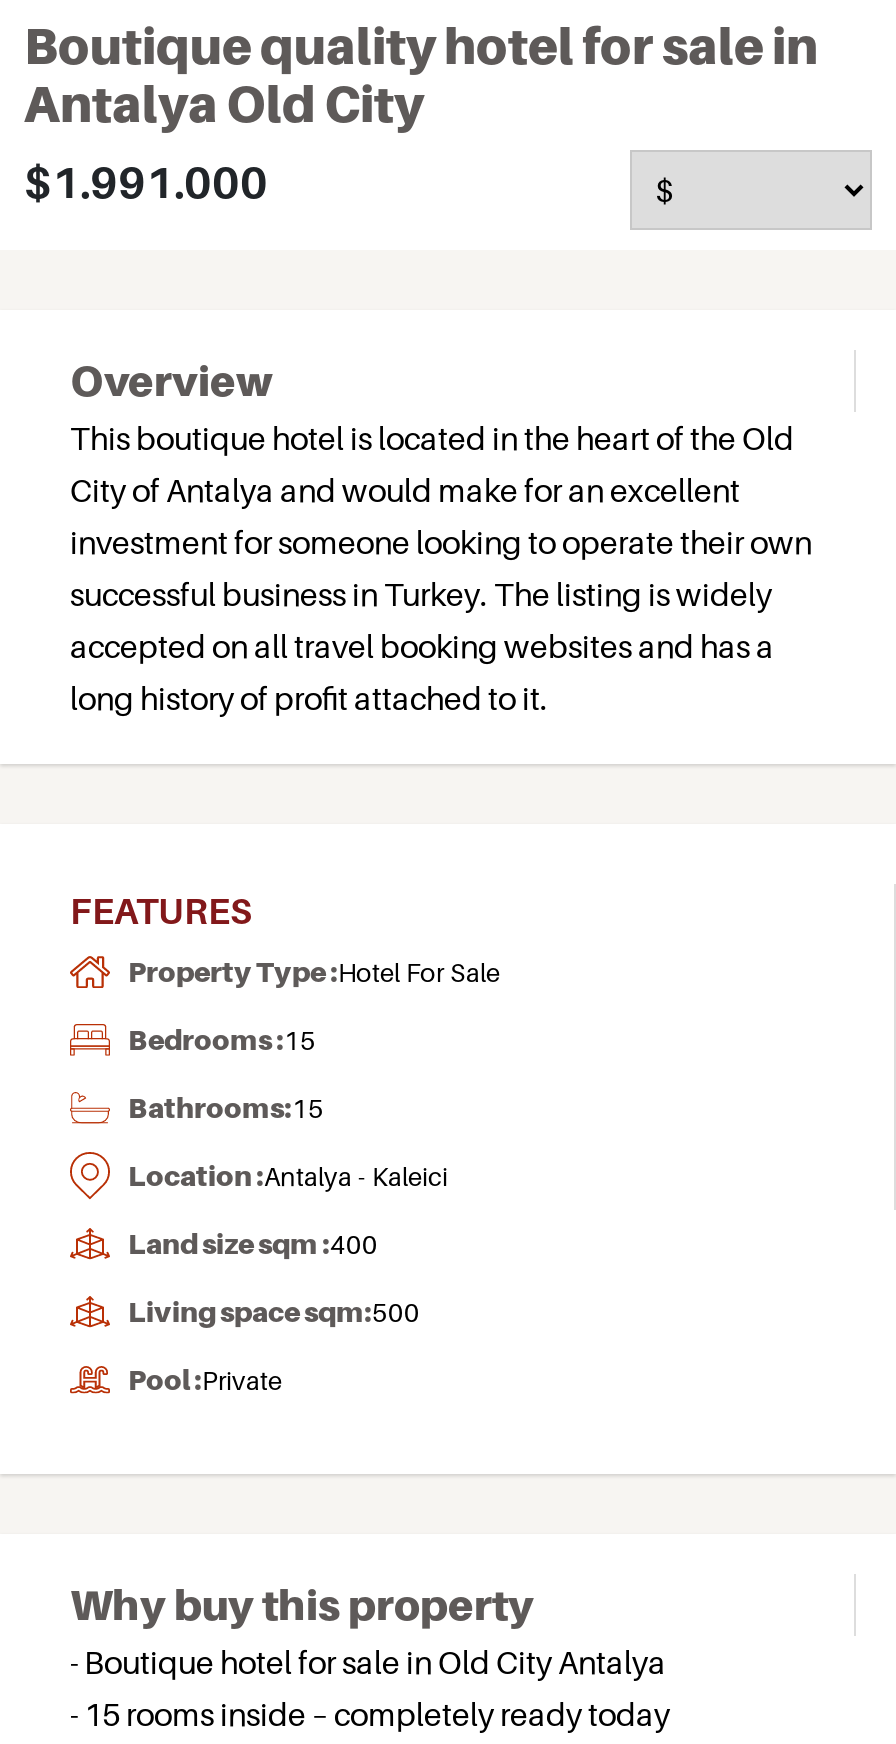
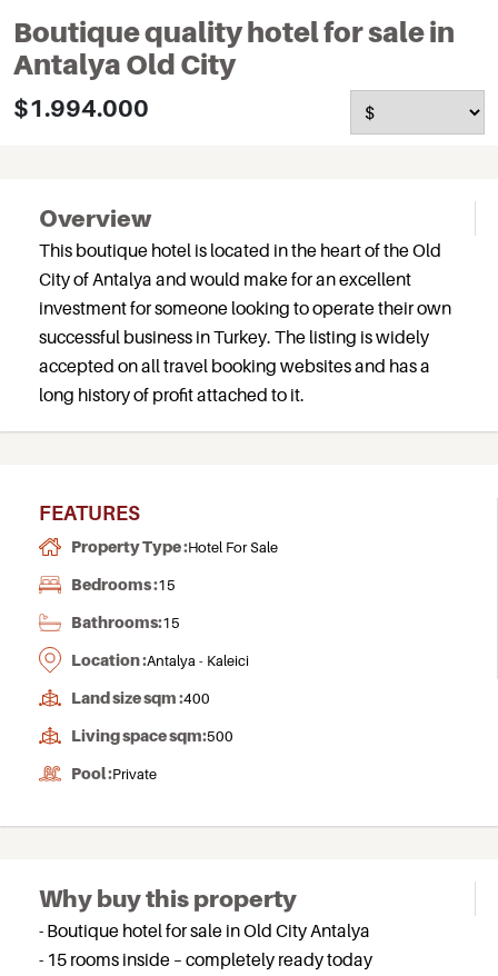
[24,156,268,208] $1.991.000 -> [13,93,149,122] $1.994.000

